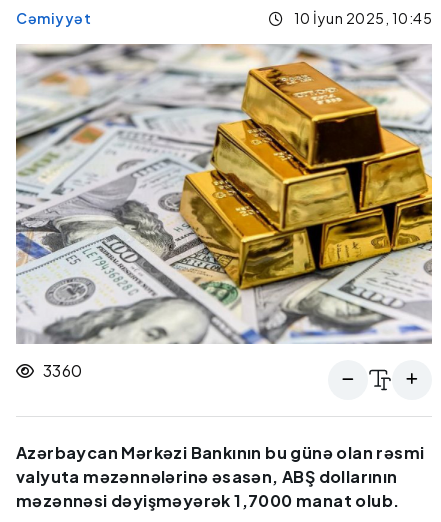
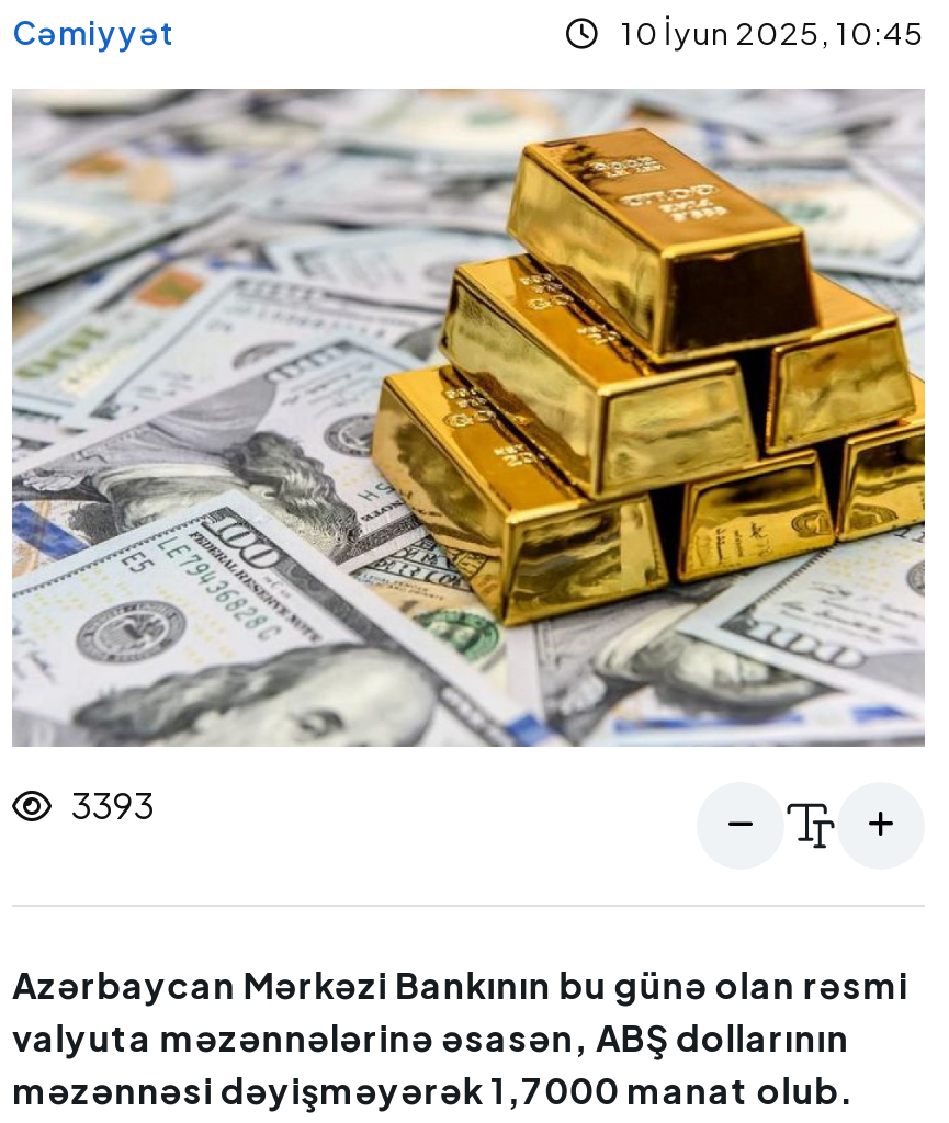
[42,360,82,381] 3360 -> [70,782,154,828] 3393

